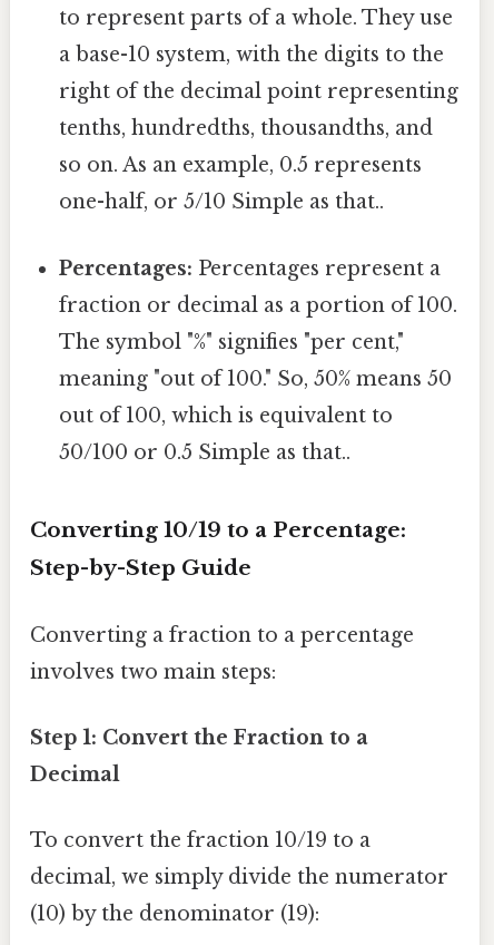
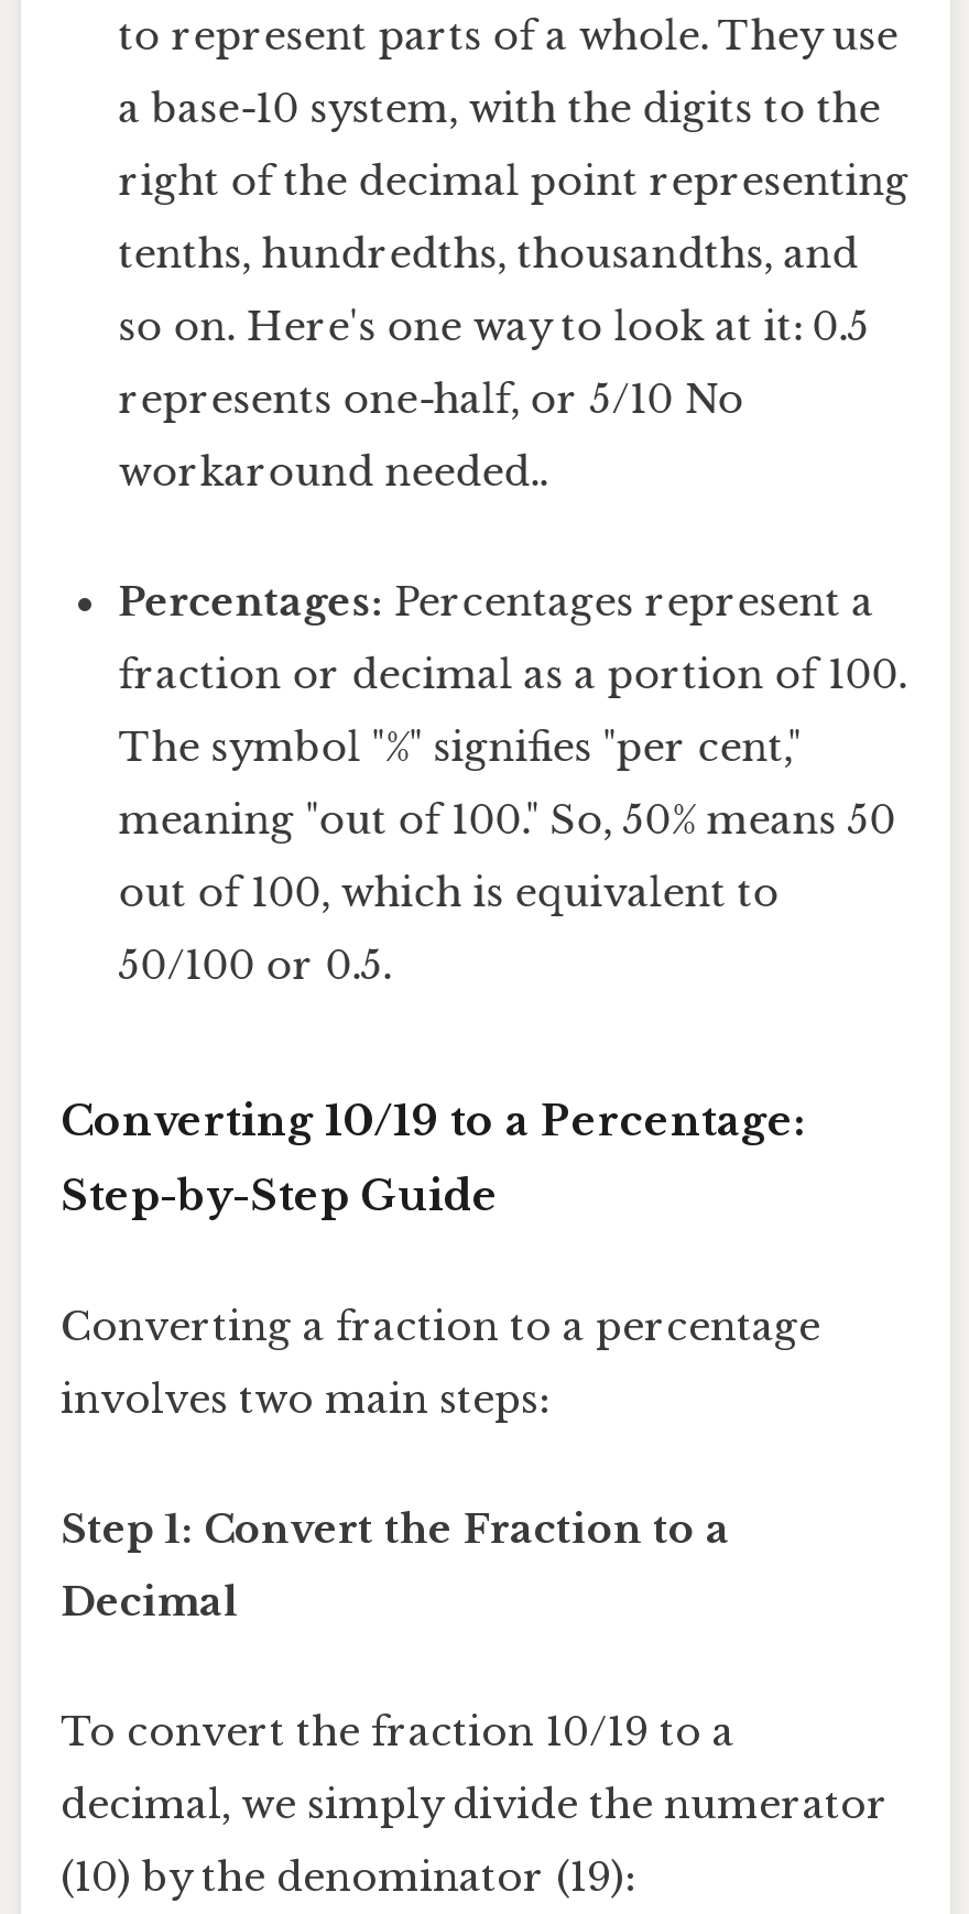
[59,153,422,214] so on. As an example, 0.5 represents | one-half, or 5/10 Simple as that.. -> [118,302,869,495] so on. Here's one way to look at it: 0.5 | represents one-half, or 5/10 No | workaround needed..
[59,440,351,464] 50/100 or 0.5 Simple as that.. -> [118,941,391,989] 50/100 or 0.5.

